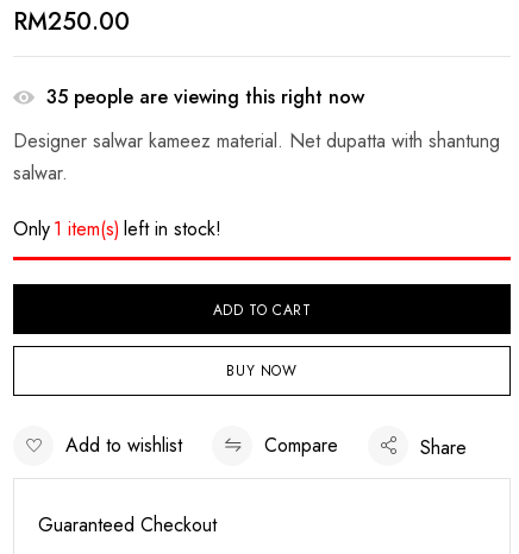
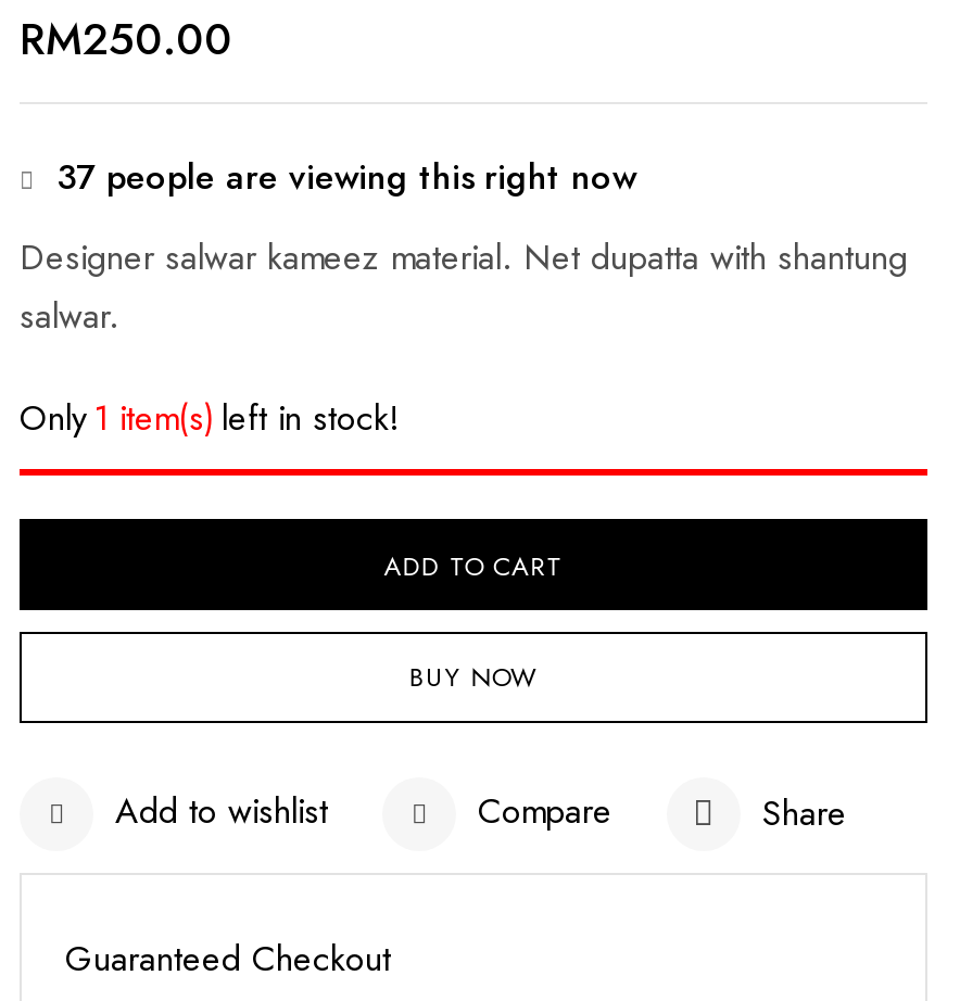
[46,83,364,111] 35 people are viewing this right now -> [56,152,636,202] 37 people are viewing this right now

